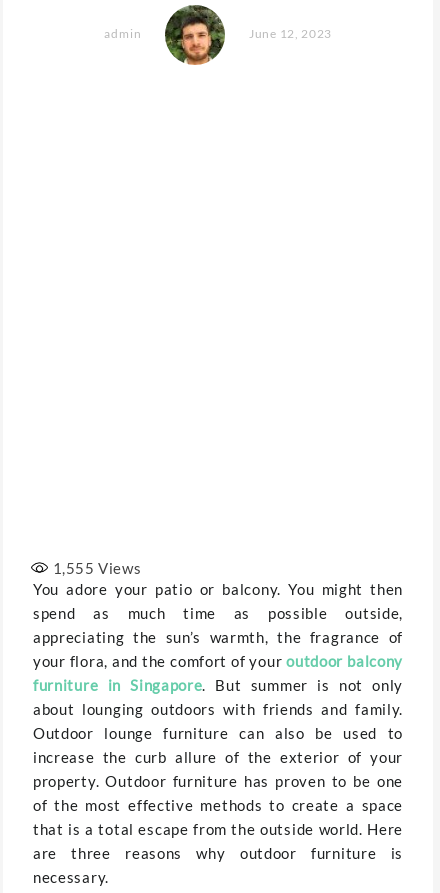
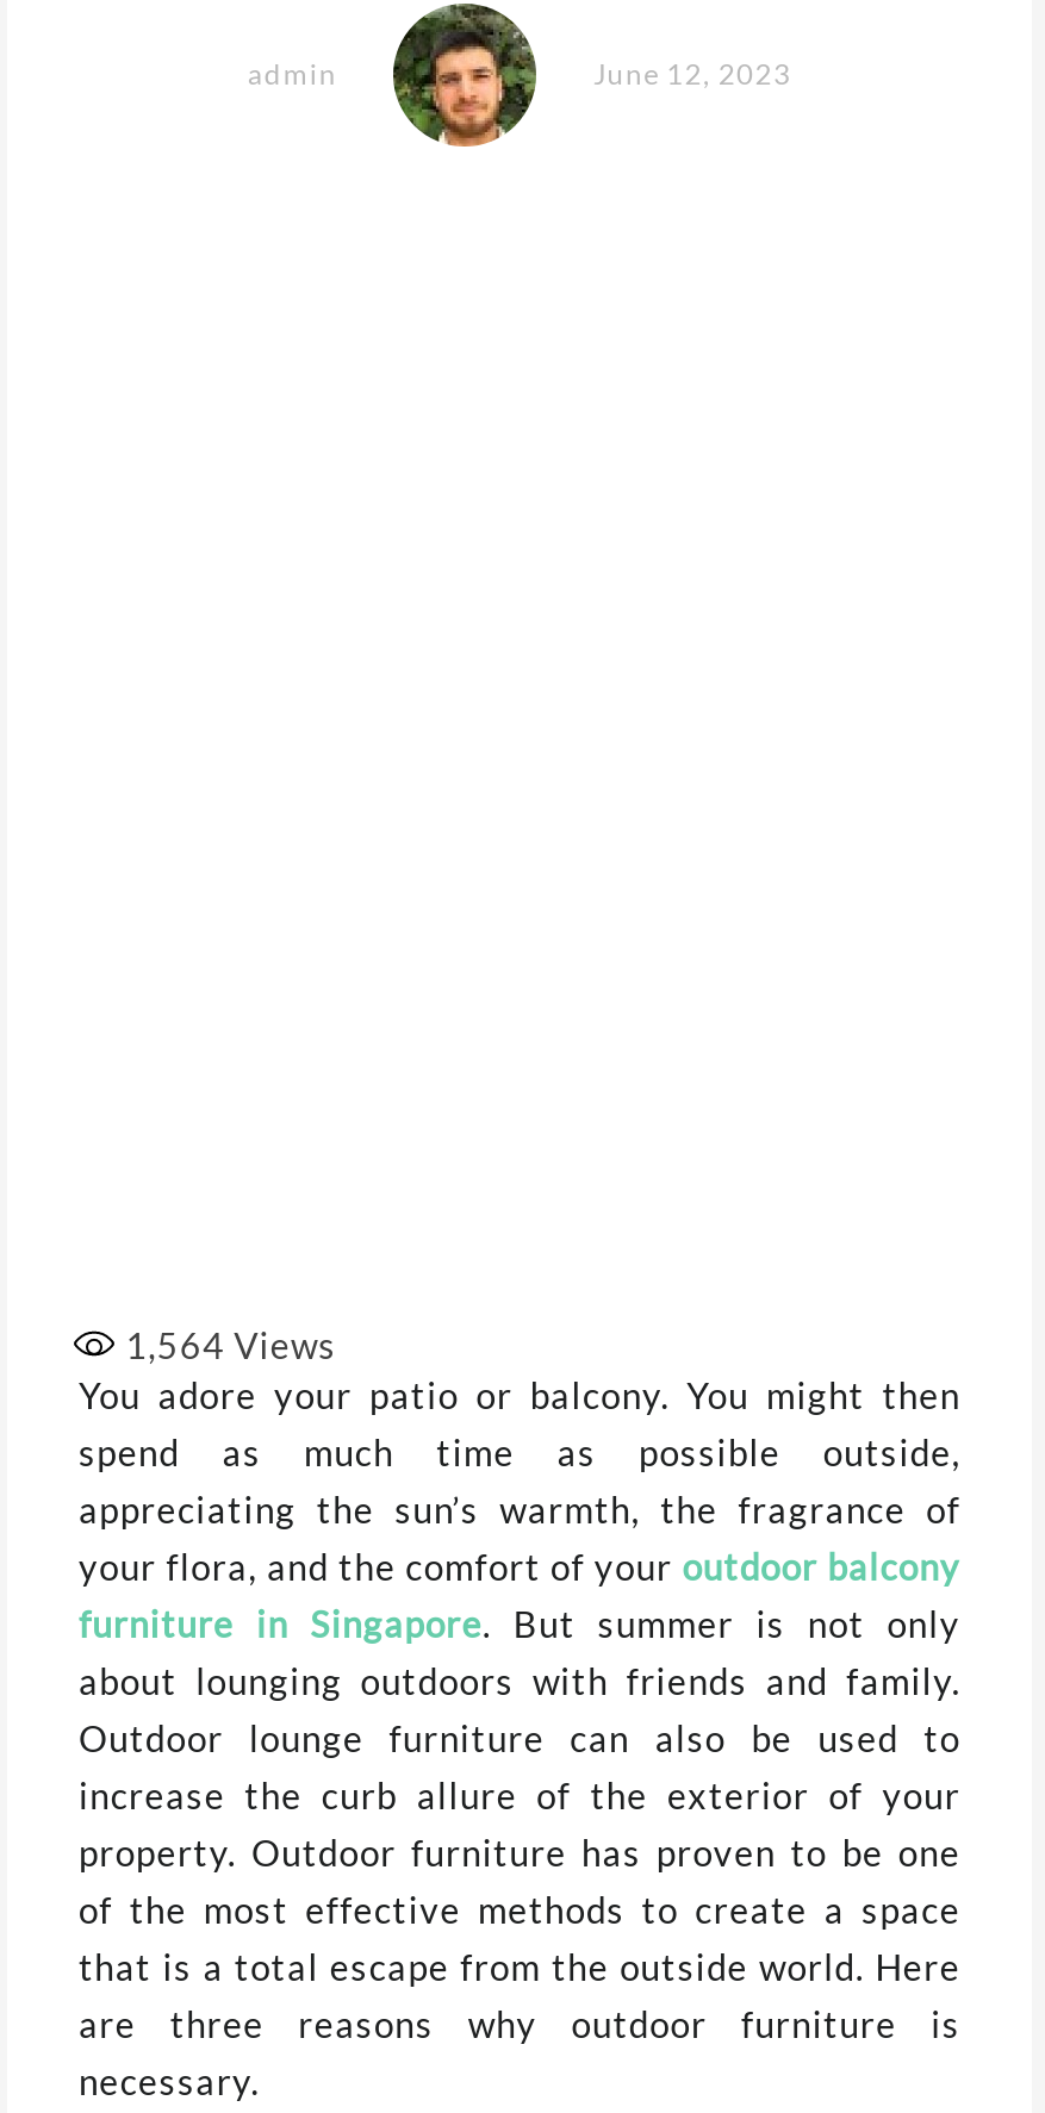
[53,558,141,576] 1,555 Views -> [125,1322,336,1365] 1,564 Views

